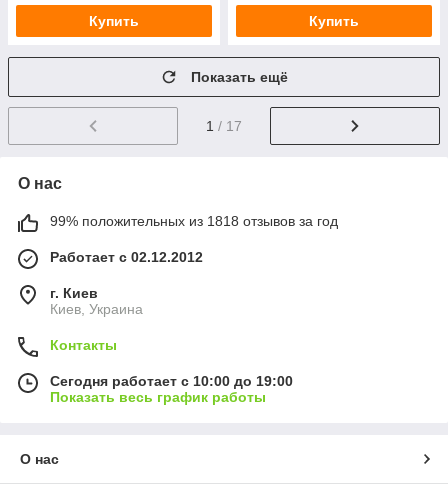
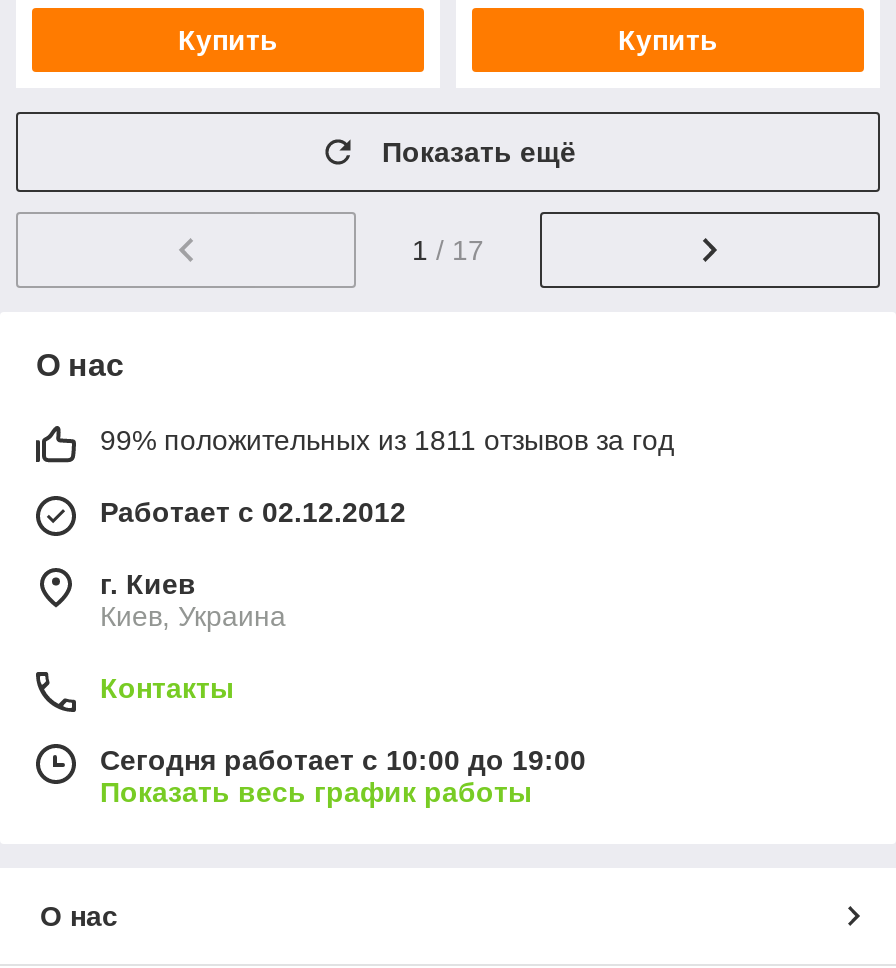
[50,213,338,229] 99% положительных из 1818 отзывов за год -> [100,424,674,456] 99% положительных из 1811 отзывов за год

